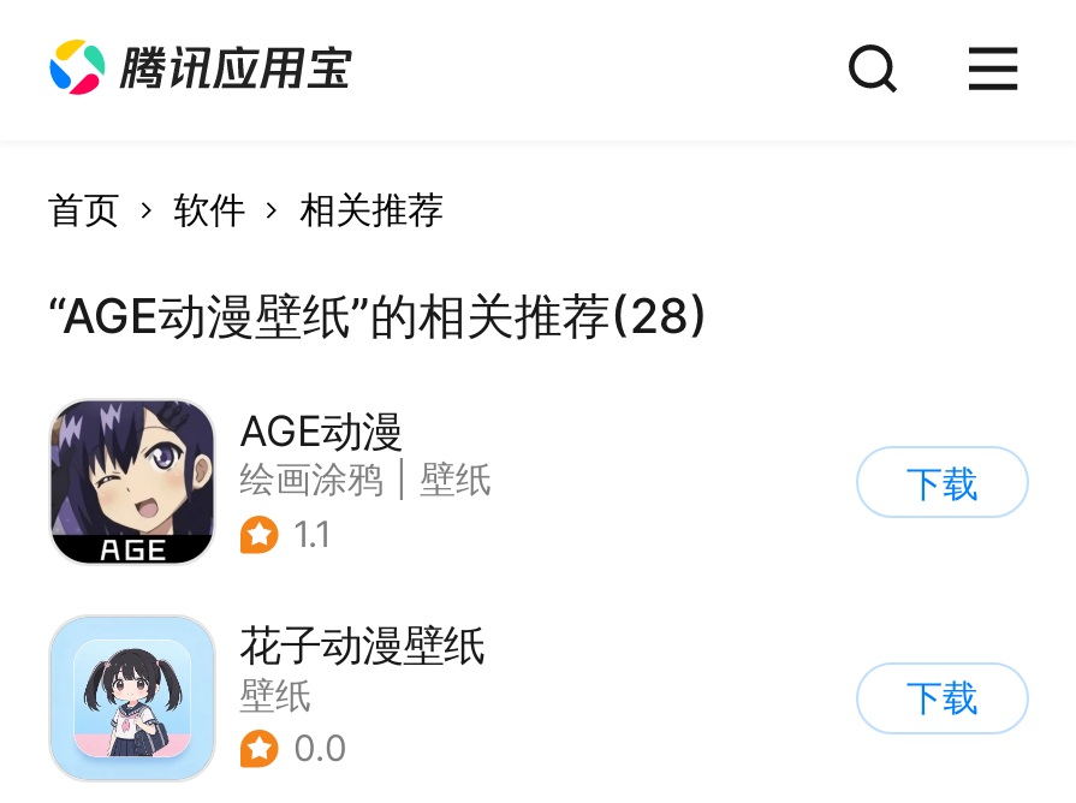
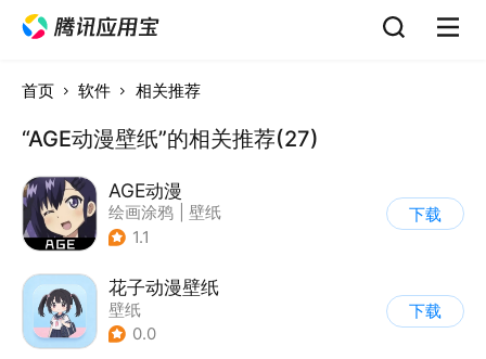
[48,286,709,344] “AGE动漫壁纸”的相关推荐(28) -> [22,125,319,151] “AGE动漫壁纸”的相关推荐(27)

